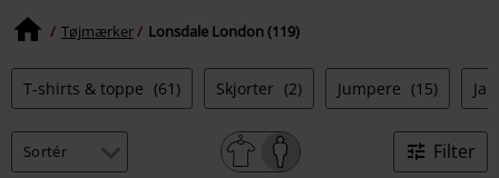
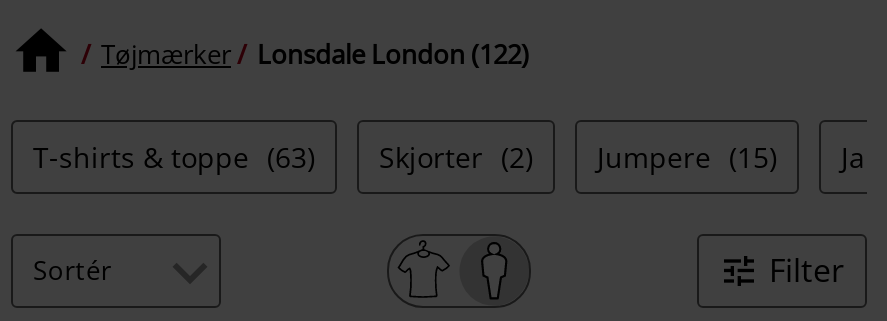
[148,22,300,42] Lonsdale London (119) -> [257,37,529,73] Lonsdale London (122)
[23,78,180,99] T-shirts & toppe (61) -> [33,138,315,176] T-shirts & toppe (63)

